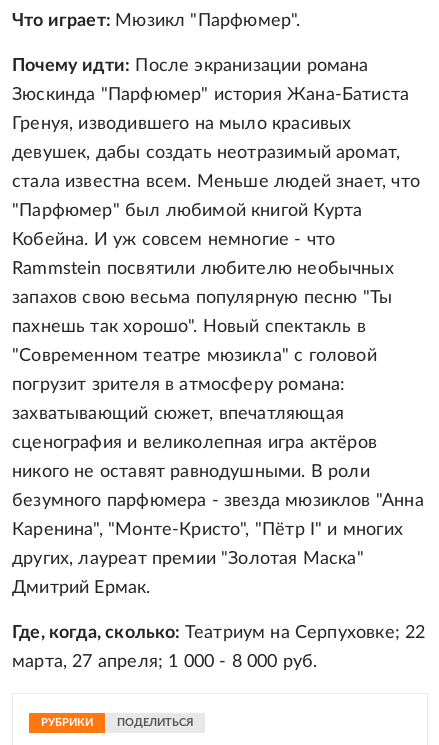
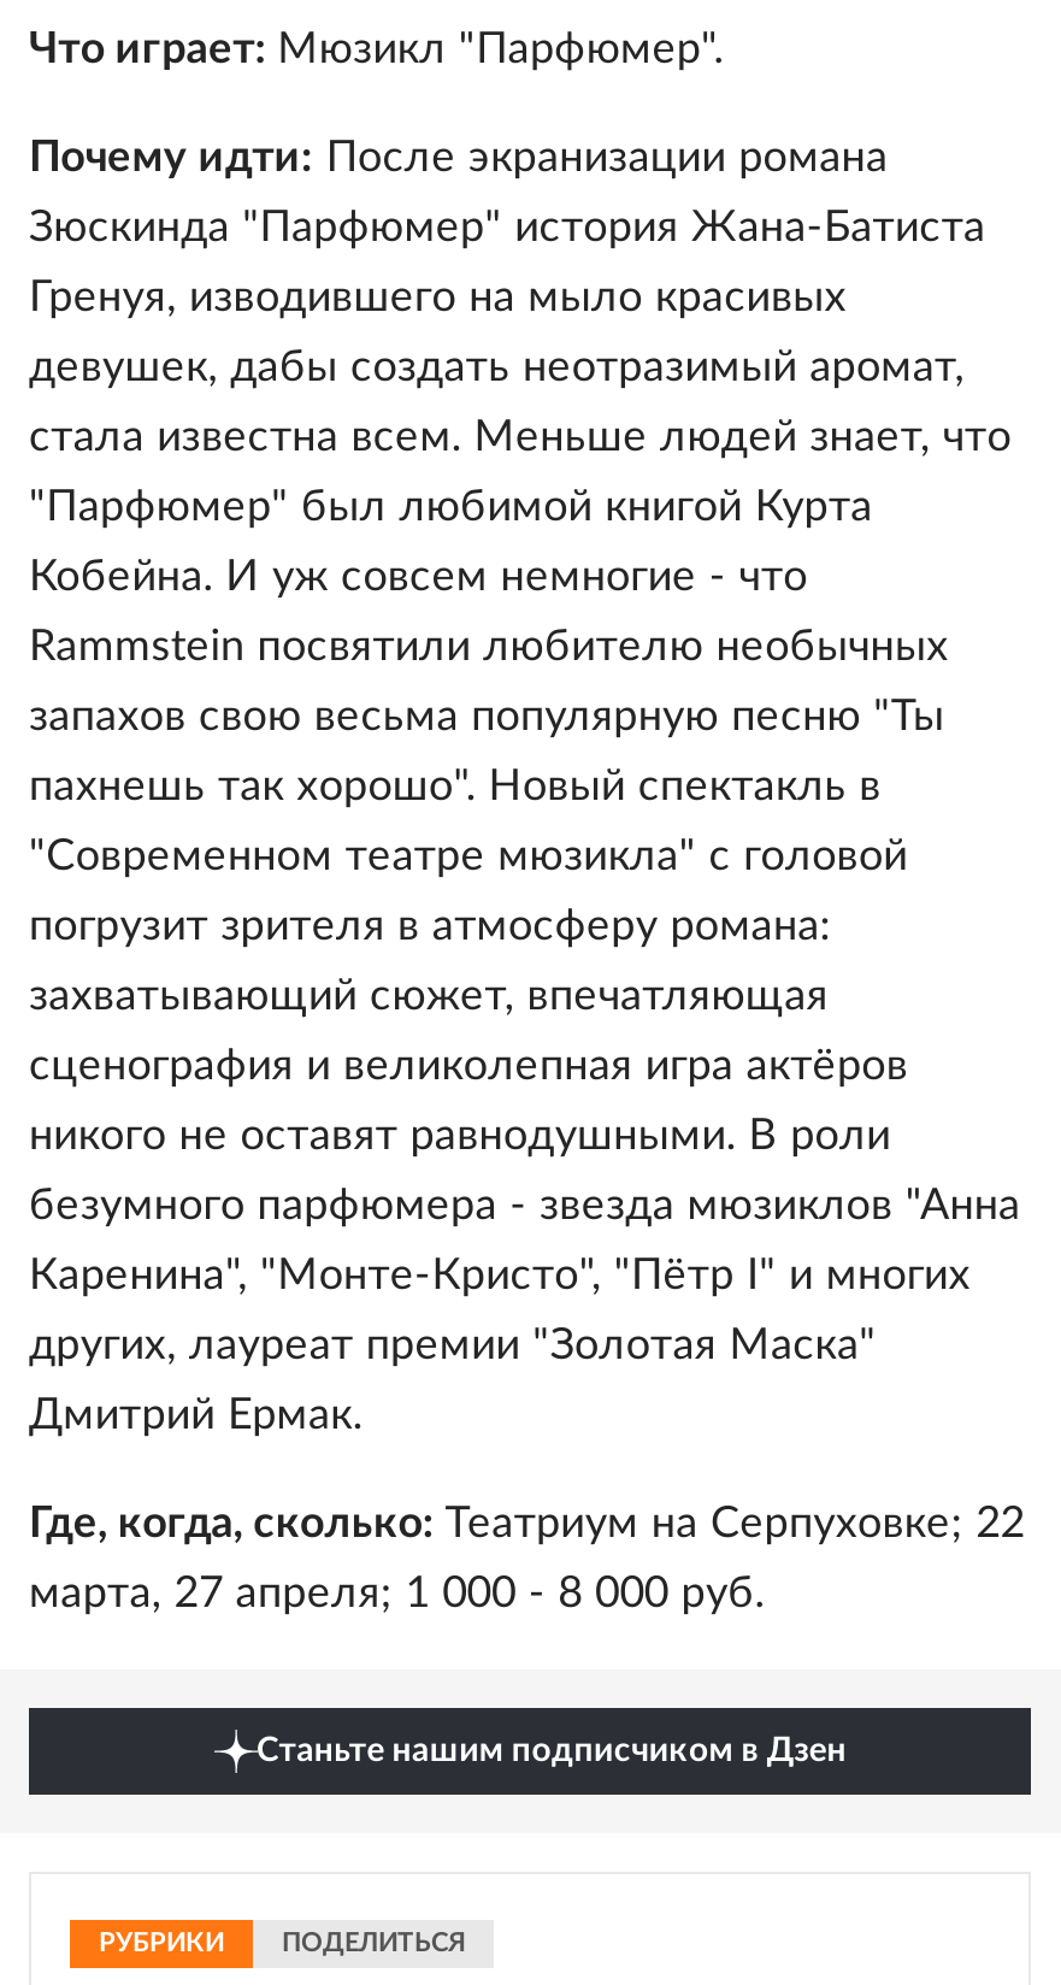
none -> [257,1735,847,1769] Станьте нашим подписчиком в Дзен

